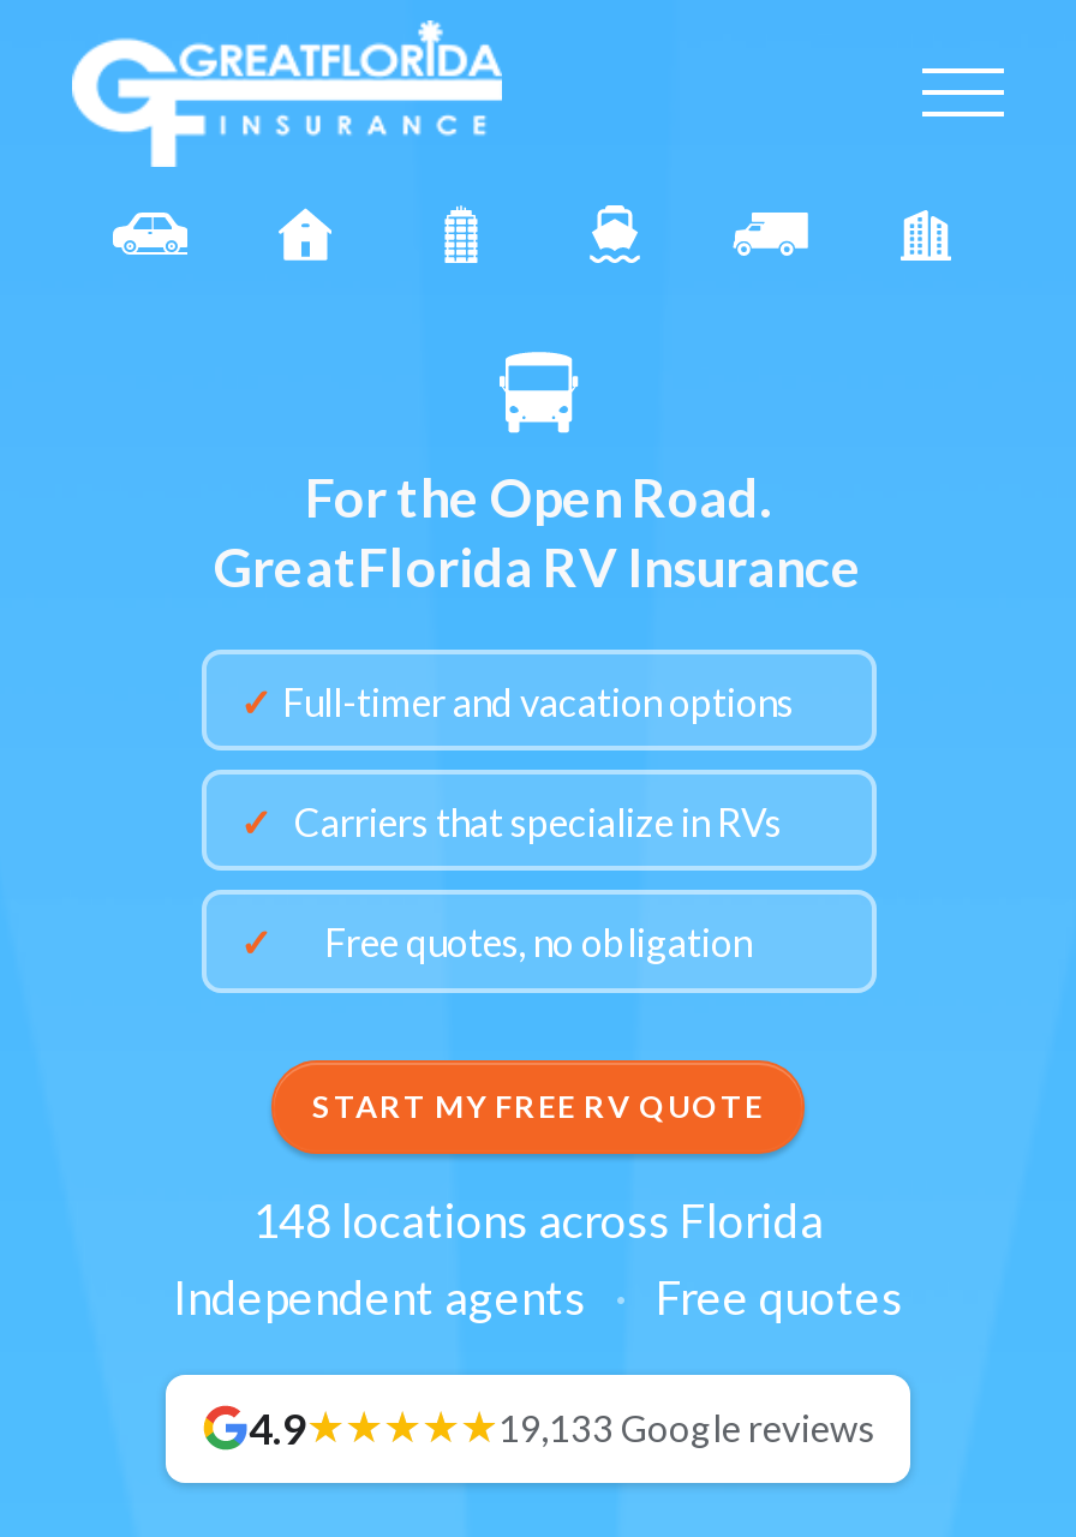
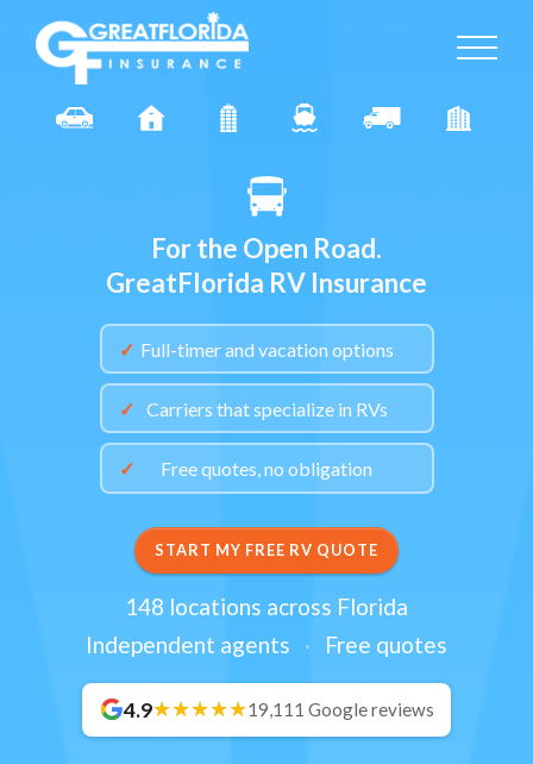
[498,1405,875,1448] 19,133 Google reviews -> [247,698,434,719] 19,111 Google reviews

